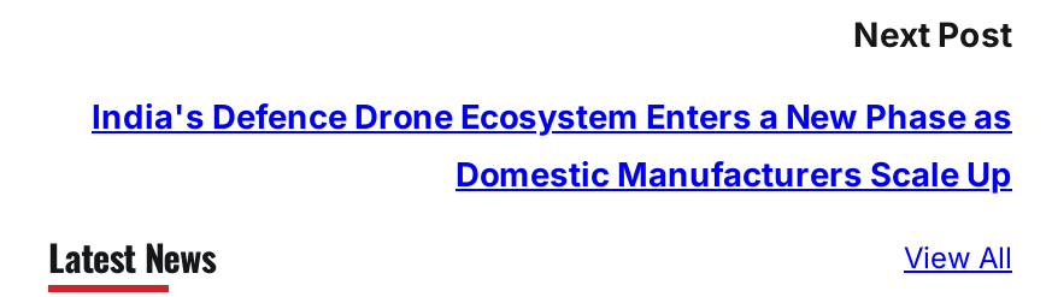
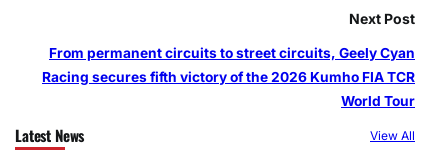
[92,96,1012,192] India's Defence Drone Ecosystem Enters a New Phase as | Domestic Manufacturers Scale Up -> [42,45,415,109] From permanent circuits to street circuits, Geely Cyan | Racing secures fifth victory of the 2026 Kumho FIA TCR | World Tour

